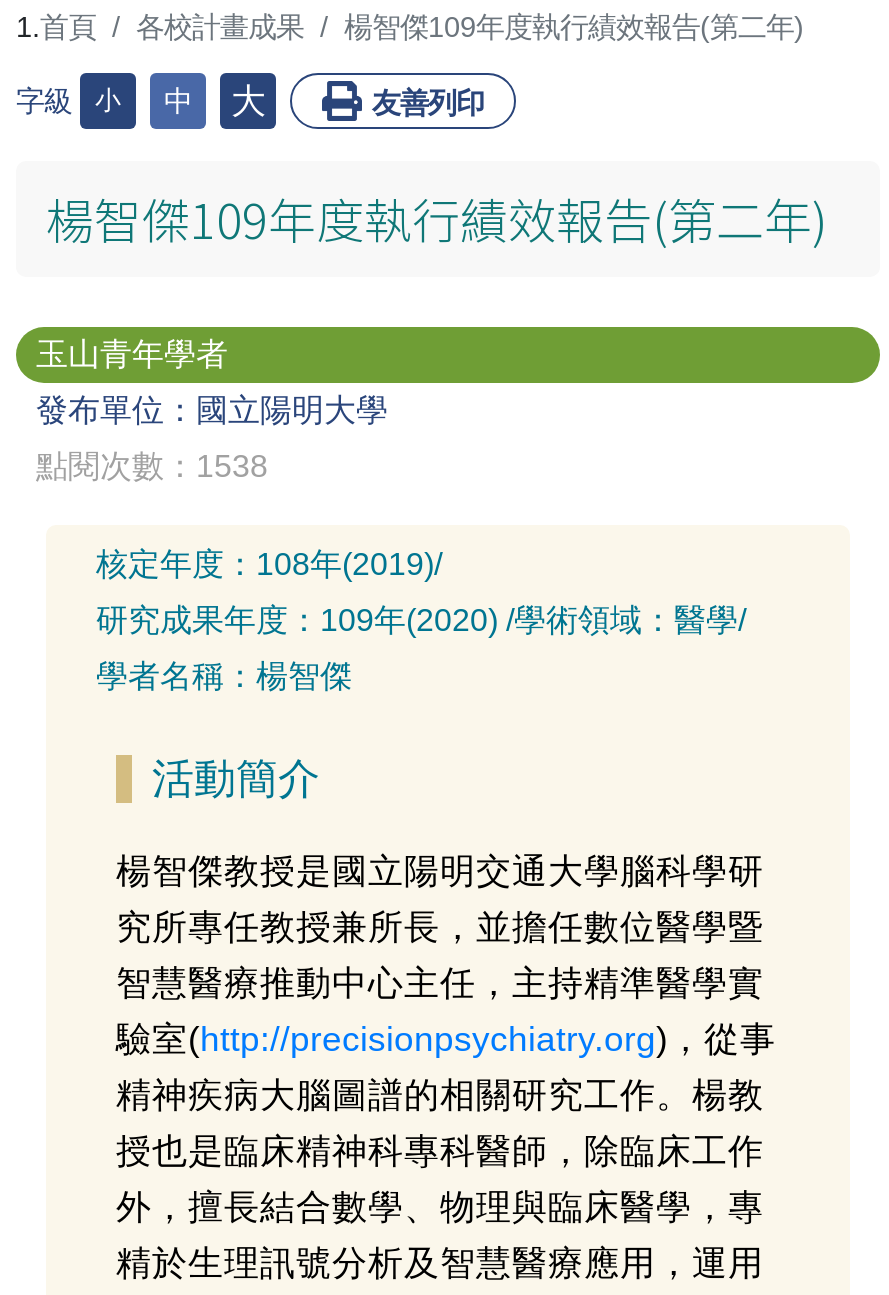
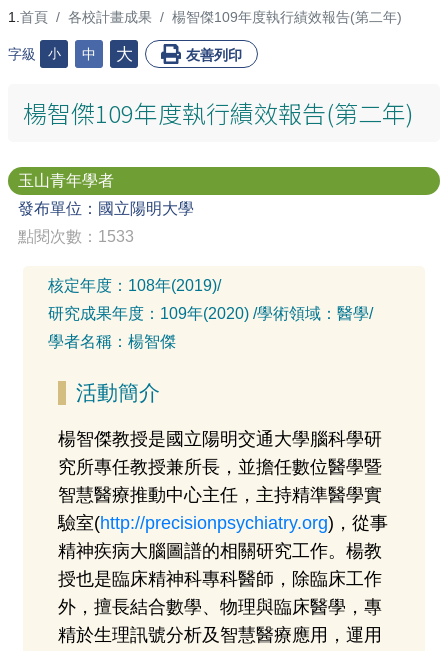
[36,450,268,484] 點閱次數：1538 -> [18,228,134,245] 點閱次數：1533

